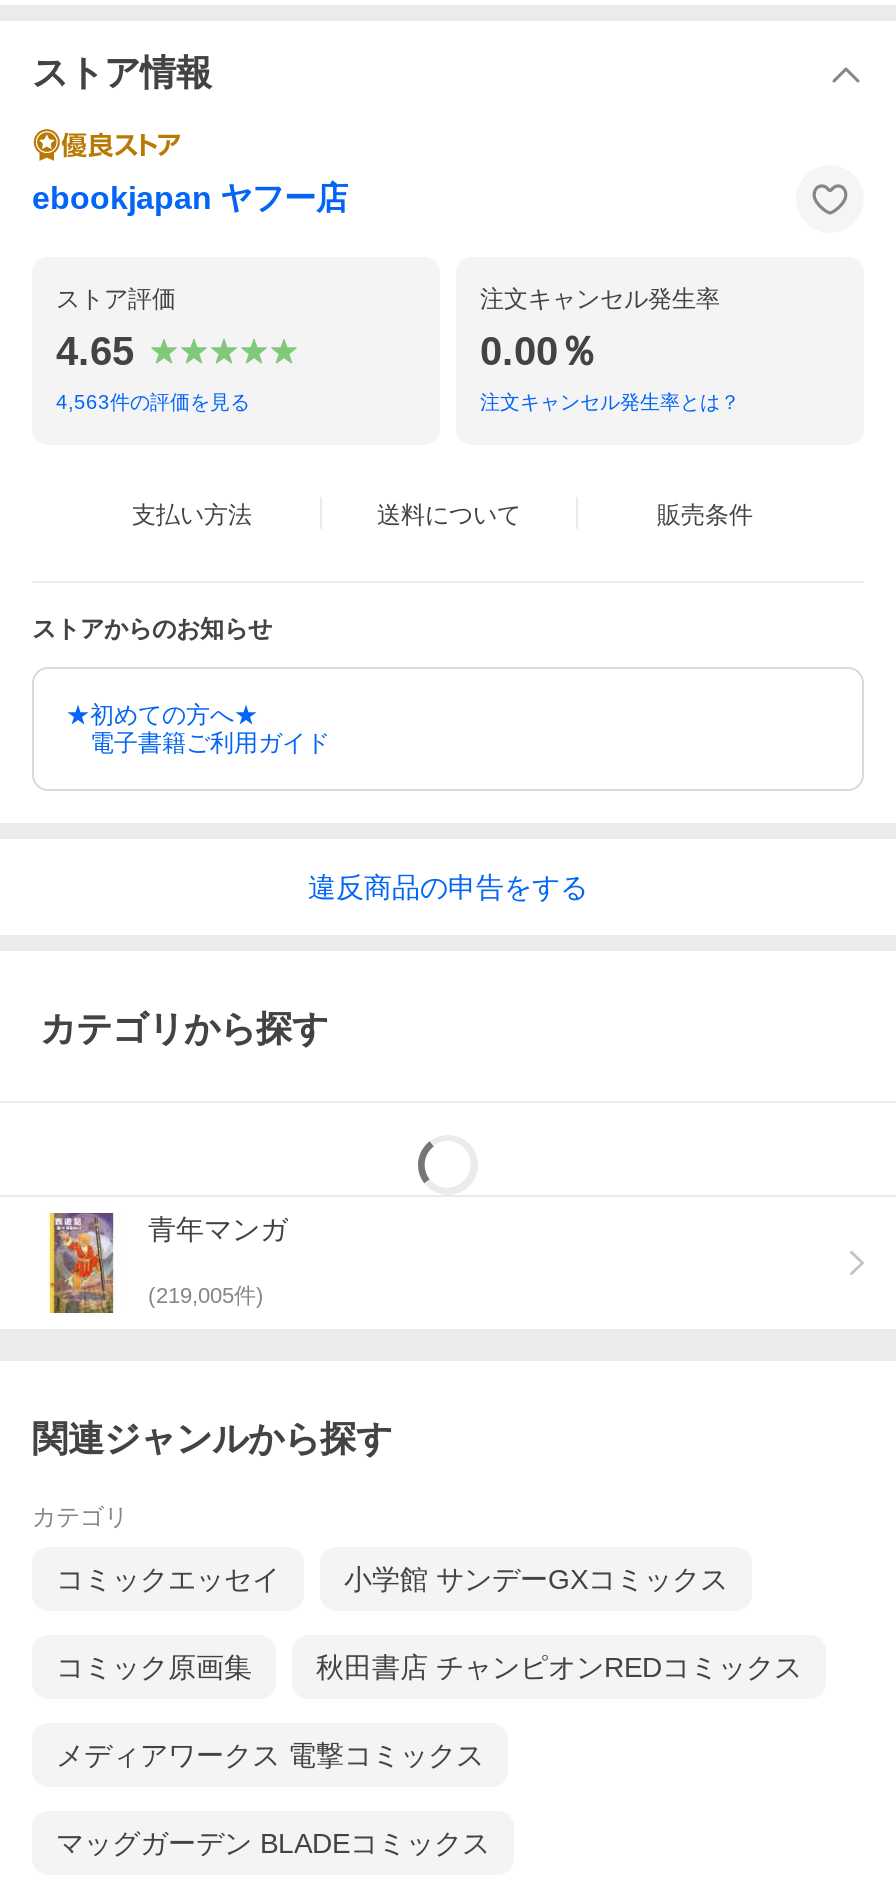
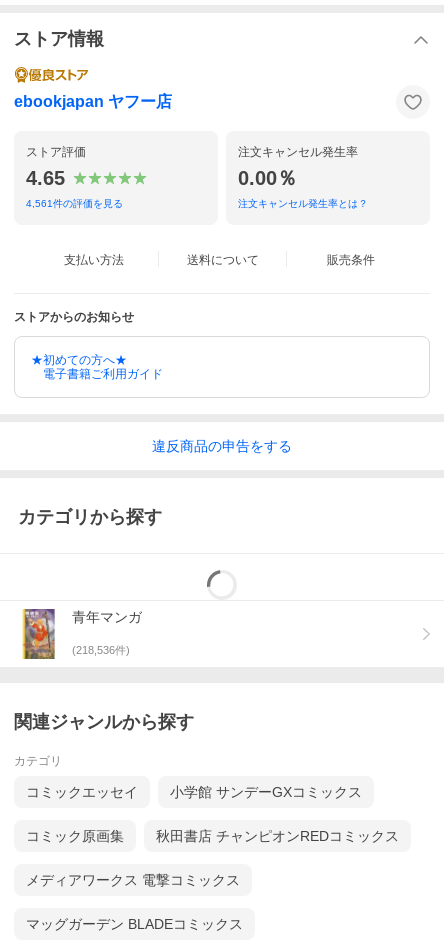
[56,391,250,413] 4,563件の評価を見る -> [26,198,123,209] 4,561件の評価を見る
[148,1283,264,1307] (219,005件) -> [72,644,130,656] (218,536件)

